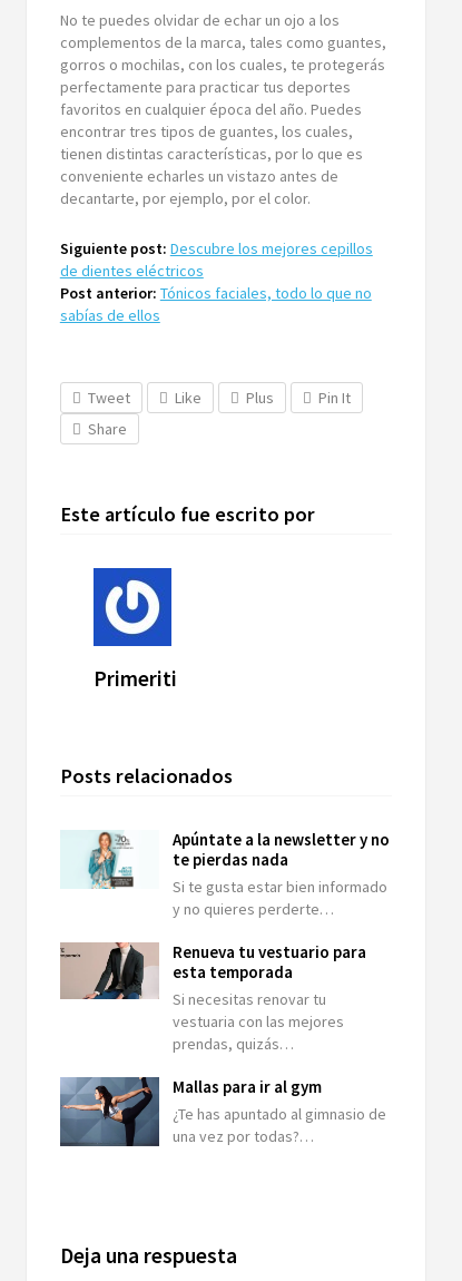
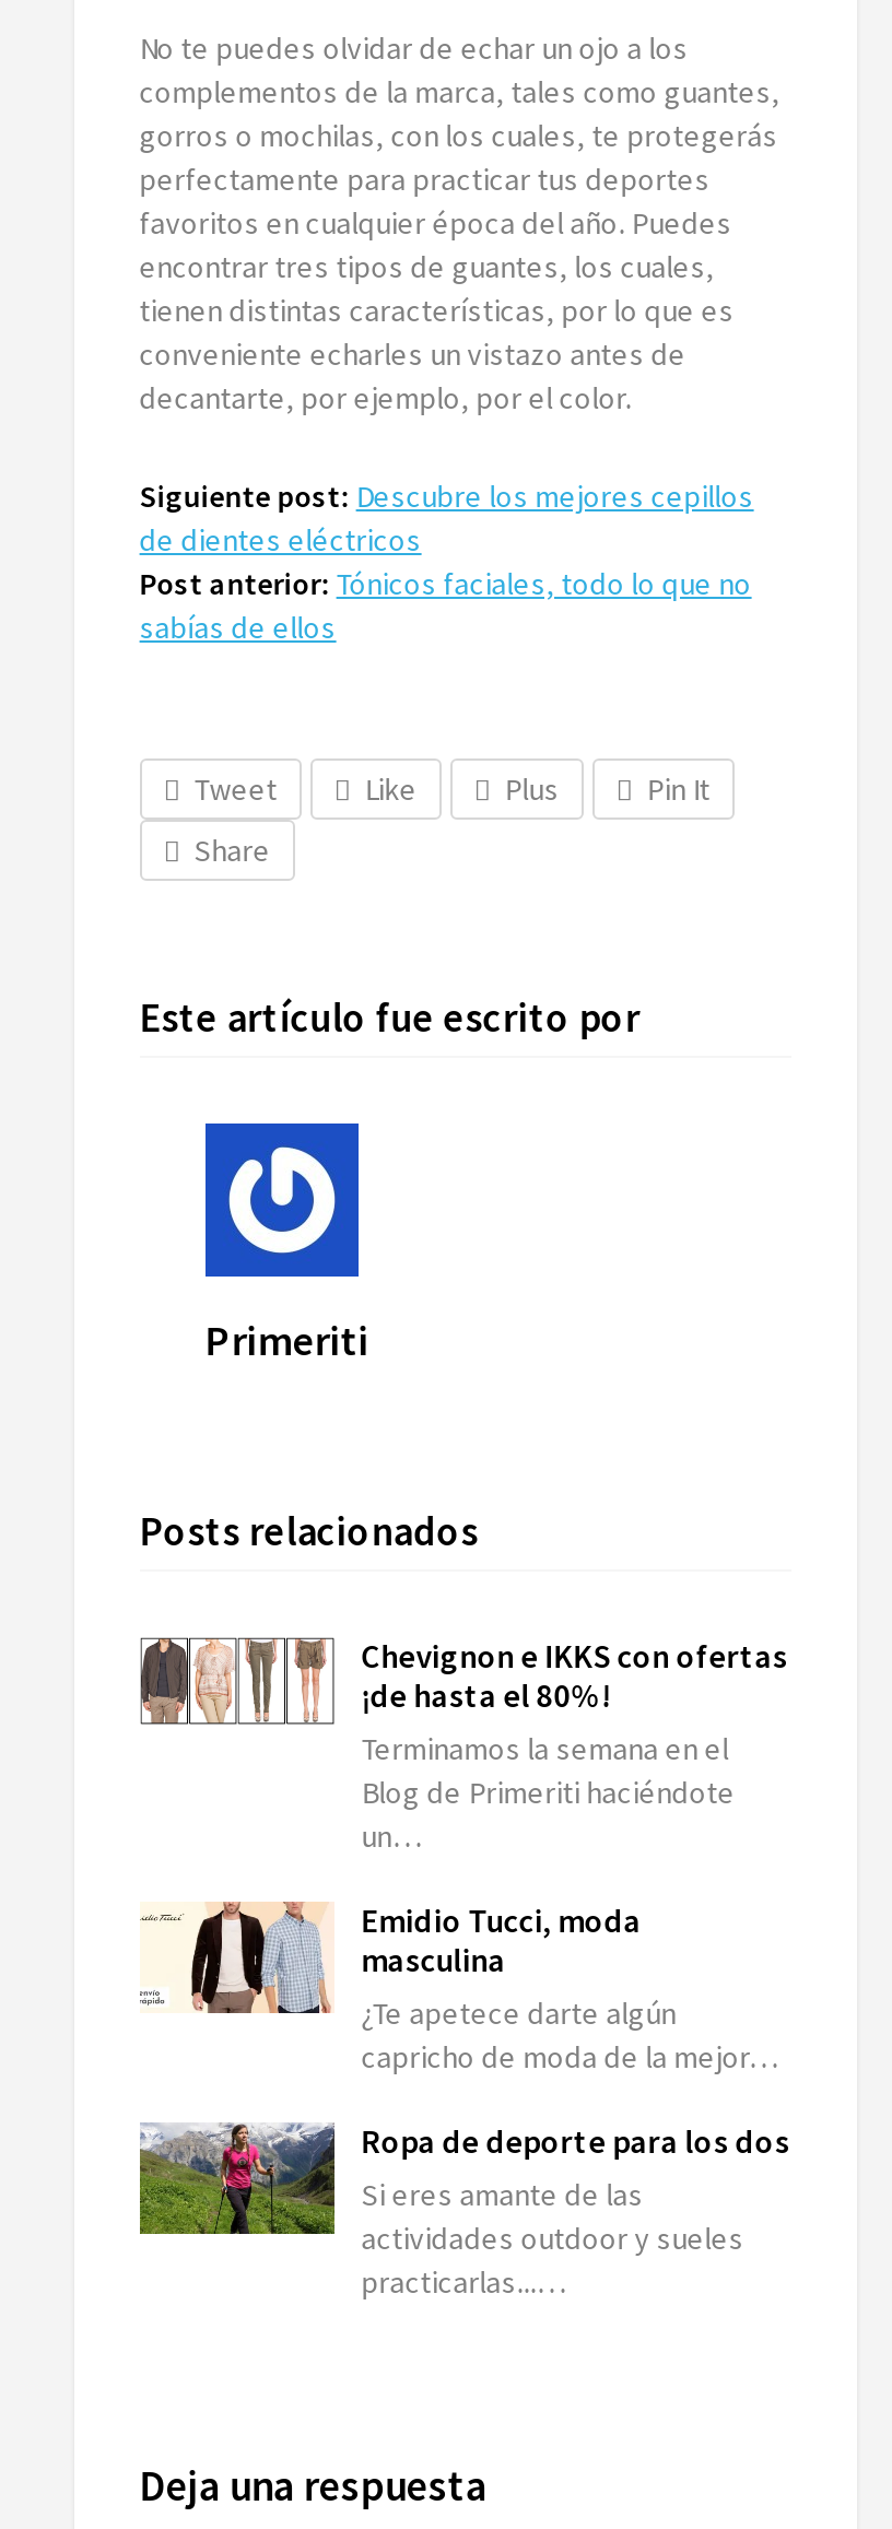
[60,829,390,919] [image] | Apúntate a la newsletter y no | te pierdas nada | Si te gusta estar bien informado | y no quieres perderte… -> [138,1635,787,1856] [image] | Chevignon e IKKS con ofertas | ¡de hasta el 80%! | Terminamos la semana en el | Blog de Primeriti haciéndote | un…
[59,941,366,1054] [image] | Renueva tu vestuario para | esta temporada | Si necesitas renovar tu | vestuaria con las mejores | prendas, quizás… -> [140,1871,777,2077] [image] | Emidio Tucci, moda | masculina | ¿Te apetece darte algún | capricho de moda de la mejor…
[59,1076,387,1147] [image] | Mallas para ir al gym | ¿Te has apuntado al gimnasio de | una vez por todas?… -> [138,2121,790,2302] [image] | Ropa de deporte para los dos | Si eres amante de las | actividades outdoor y sueles | practicarlas...…

